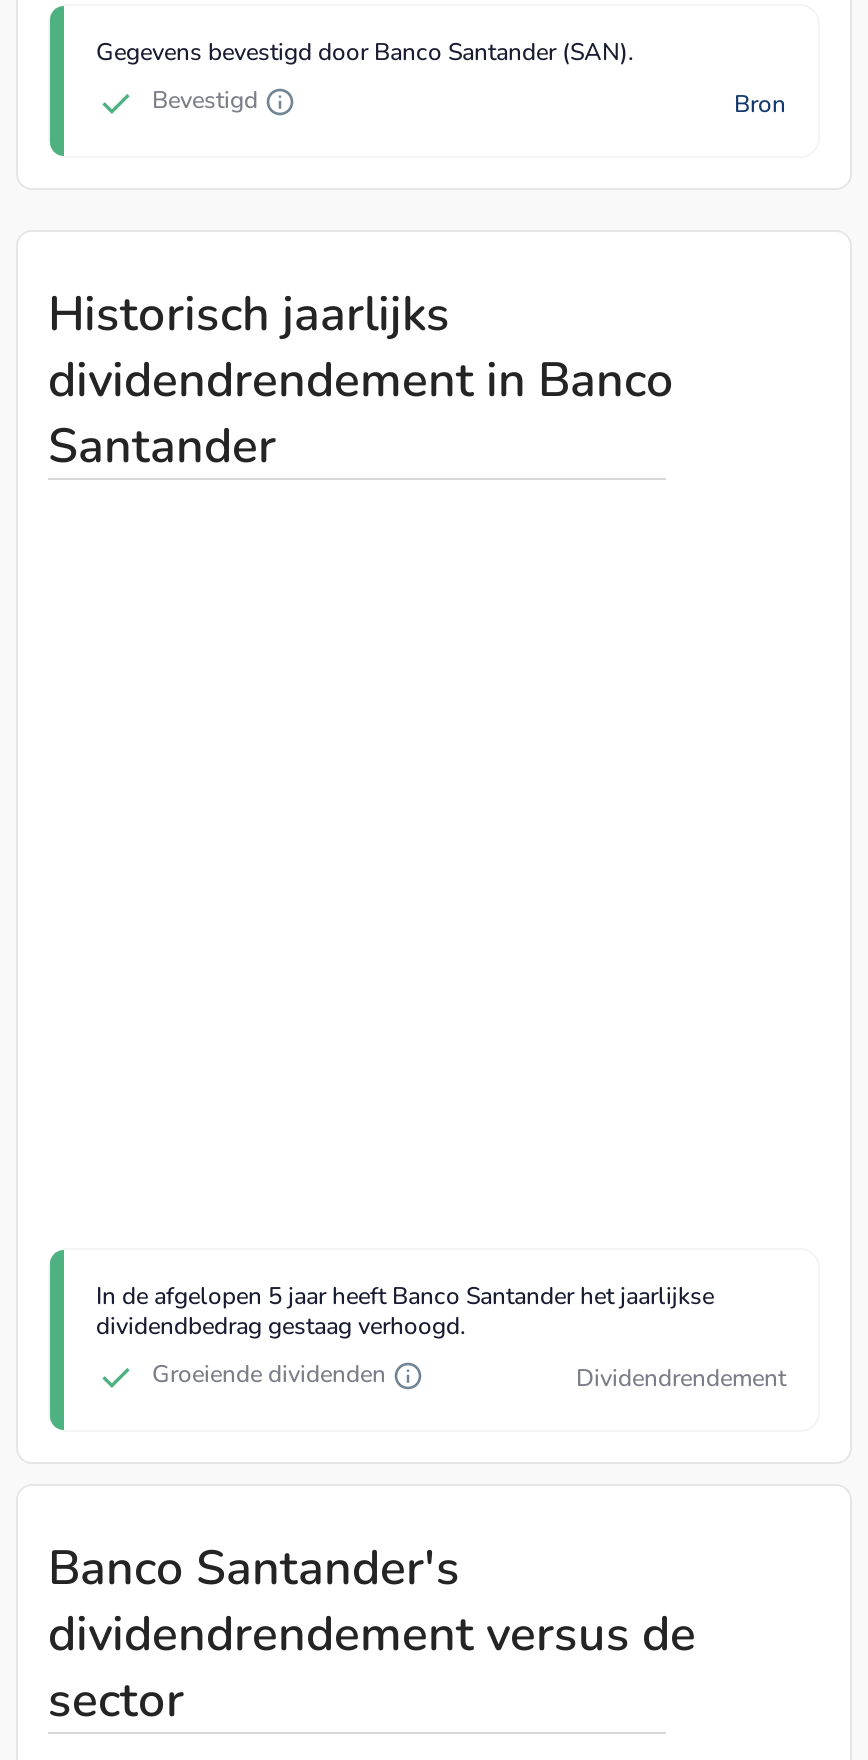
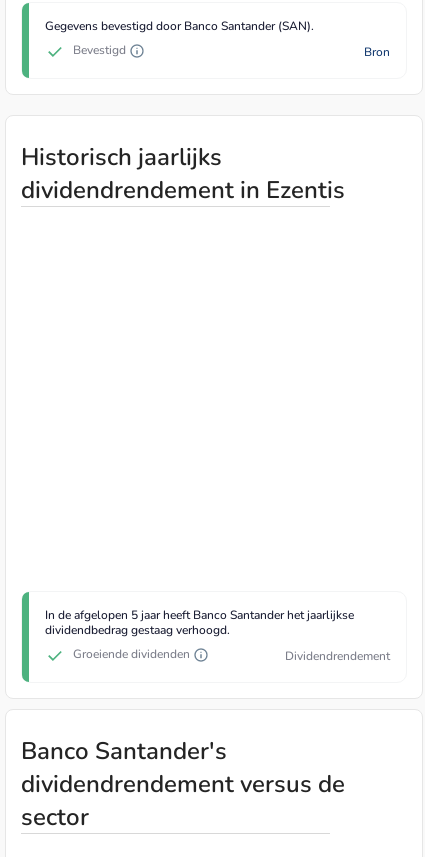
[48,348,674,478] dividendrendement in Banco | Santander -> [21,174,345,206] dividendrendement in Ezentis

